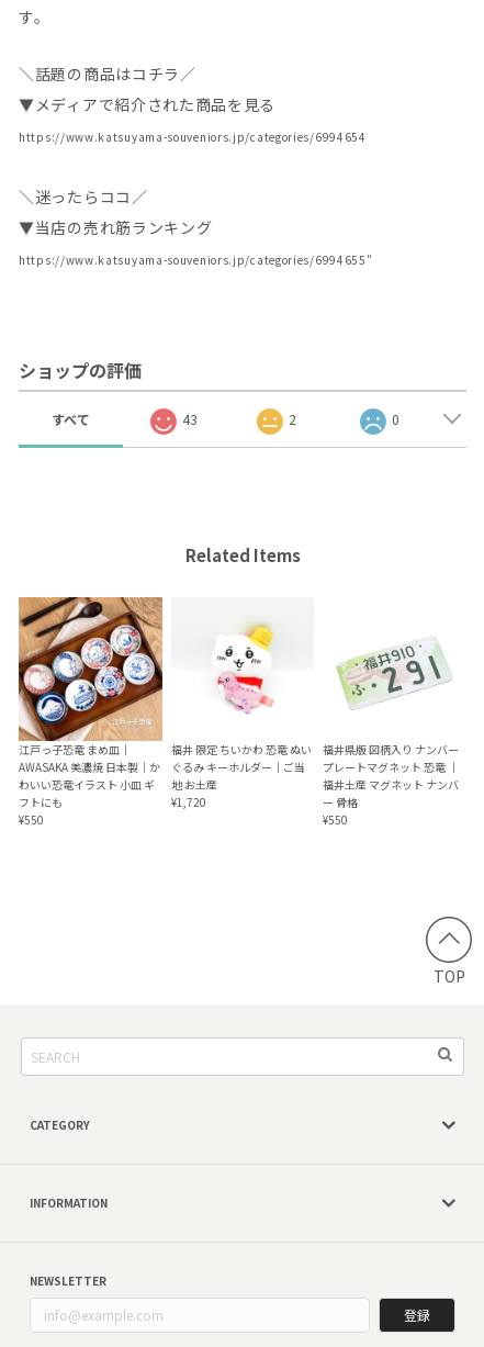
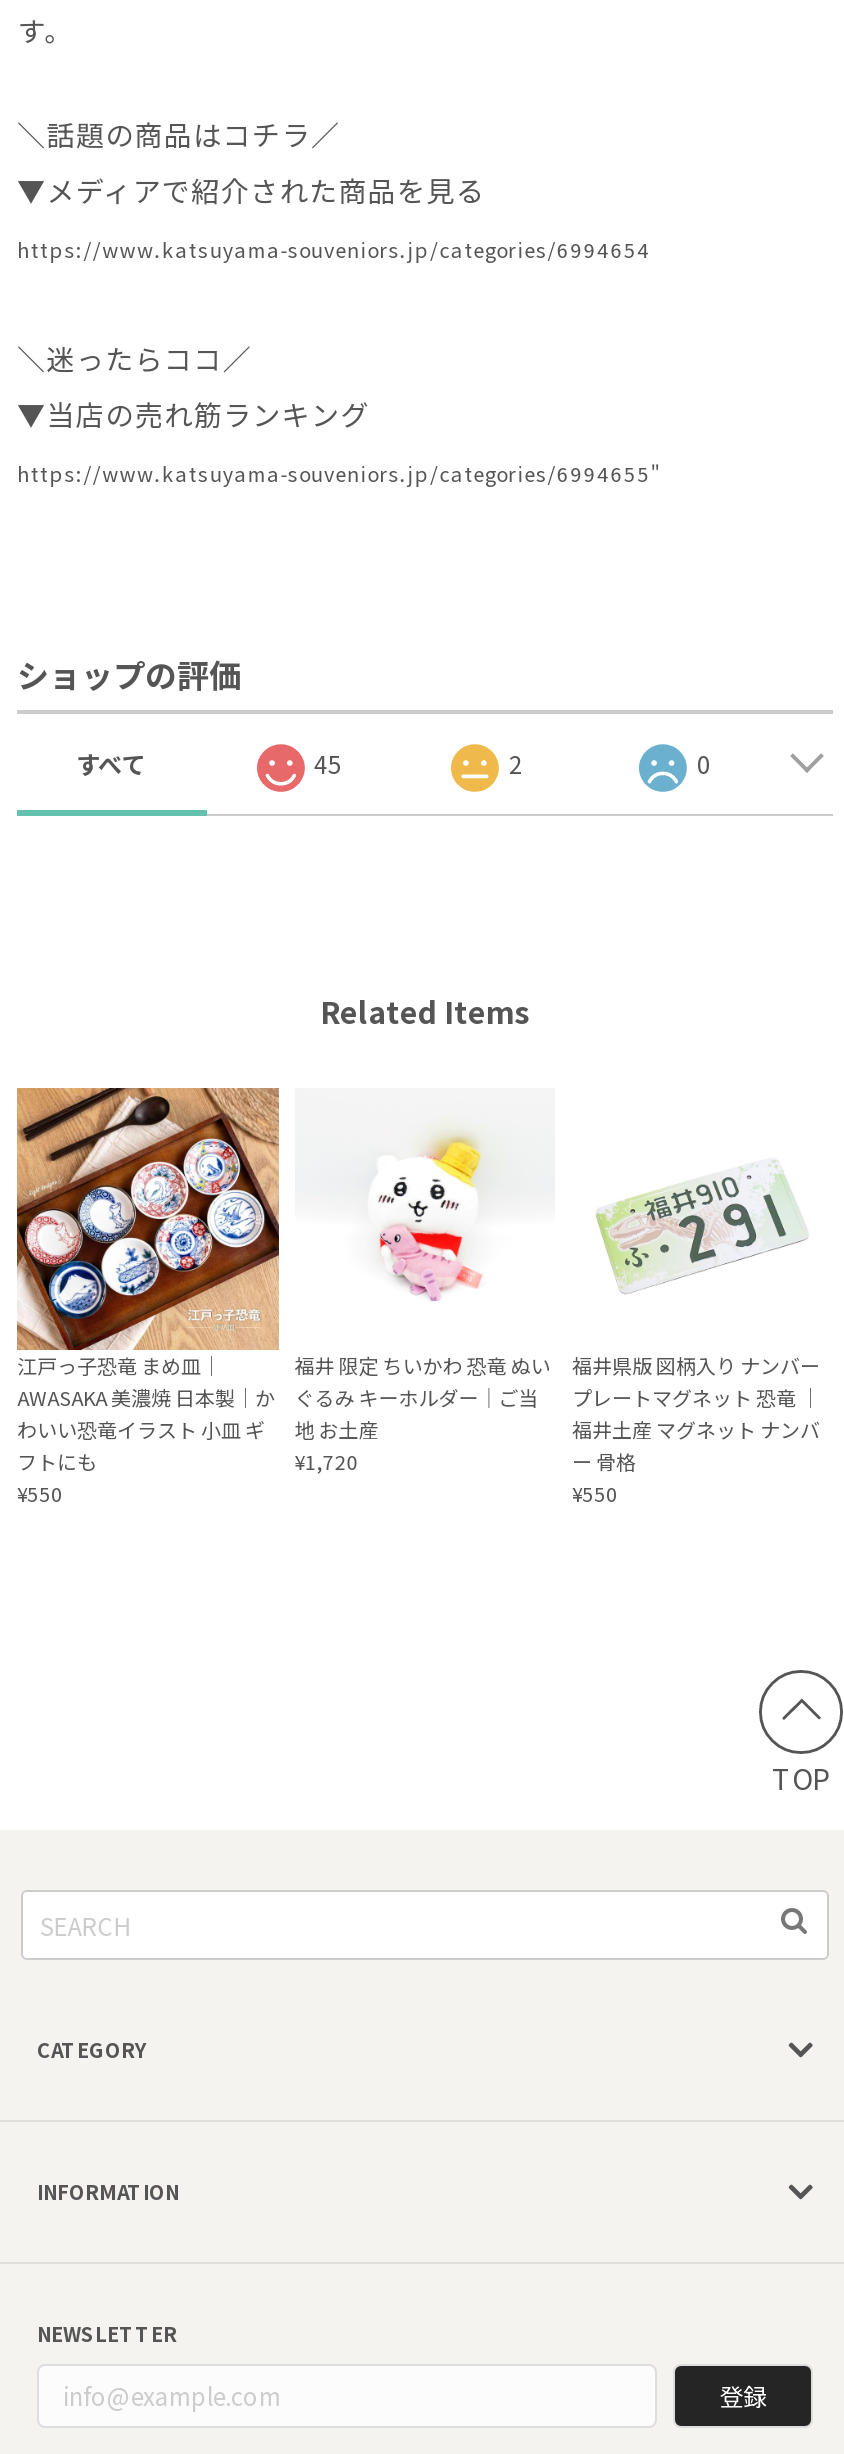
[182,409,197,428] 43 -> [314,746,342,780] 45

